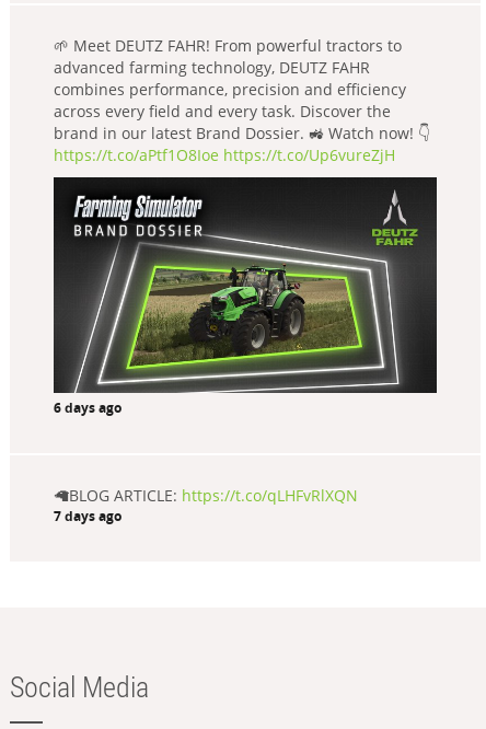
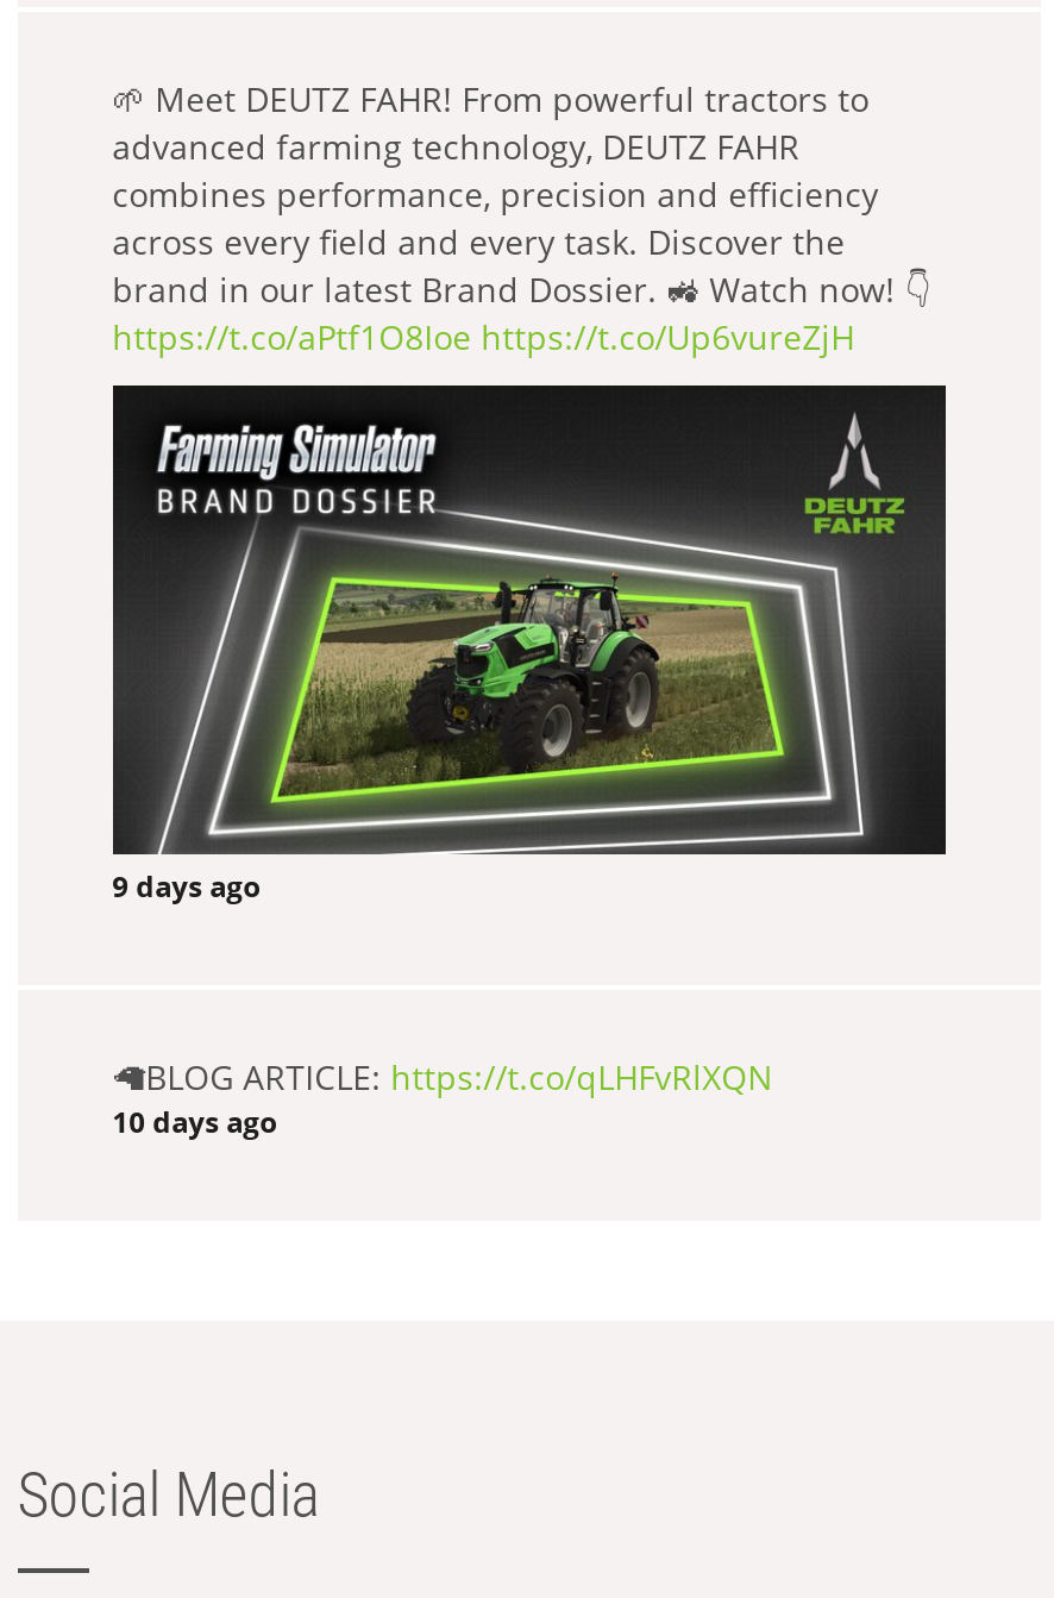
[53,399,121,418] 6 days ago -> [112,867,260,908] 9 days ago
[53,507,121,526] 7 days ago -> [112,1103,276,1143] 10 days ago

